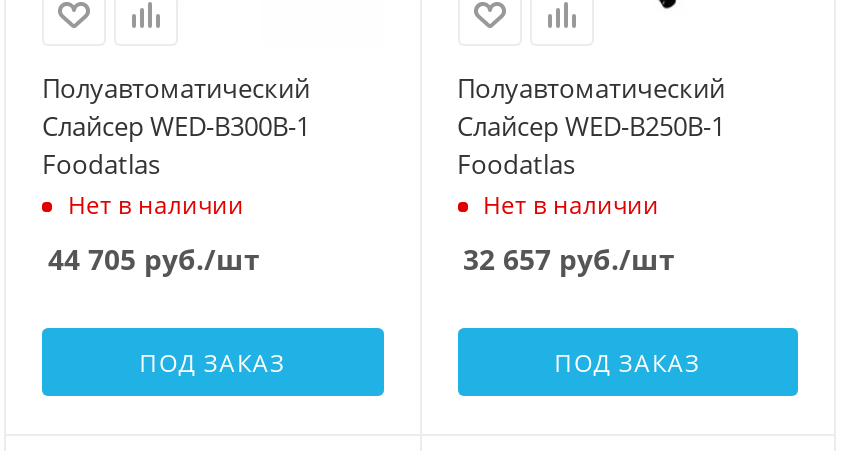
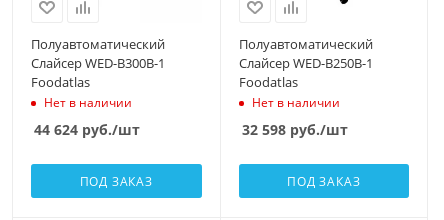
[48,239,260,277] 44 705 руб./шт -> [34,119,140,138] 44 624 руб./шт
[463,239,675,277] 32 657 руб./шт -> [241,119,347,138] 32 598 руб./шт

